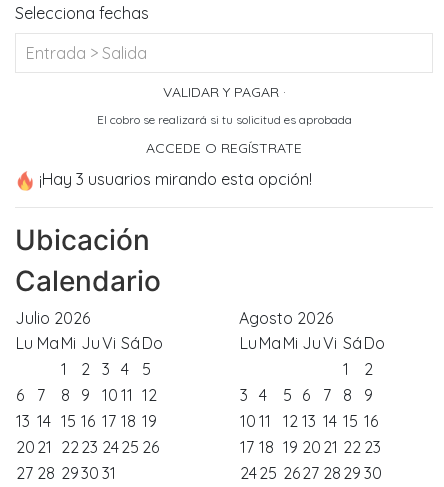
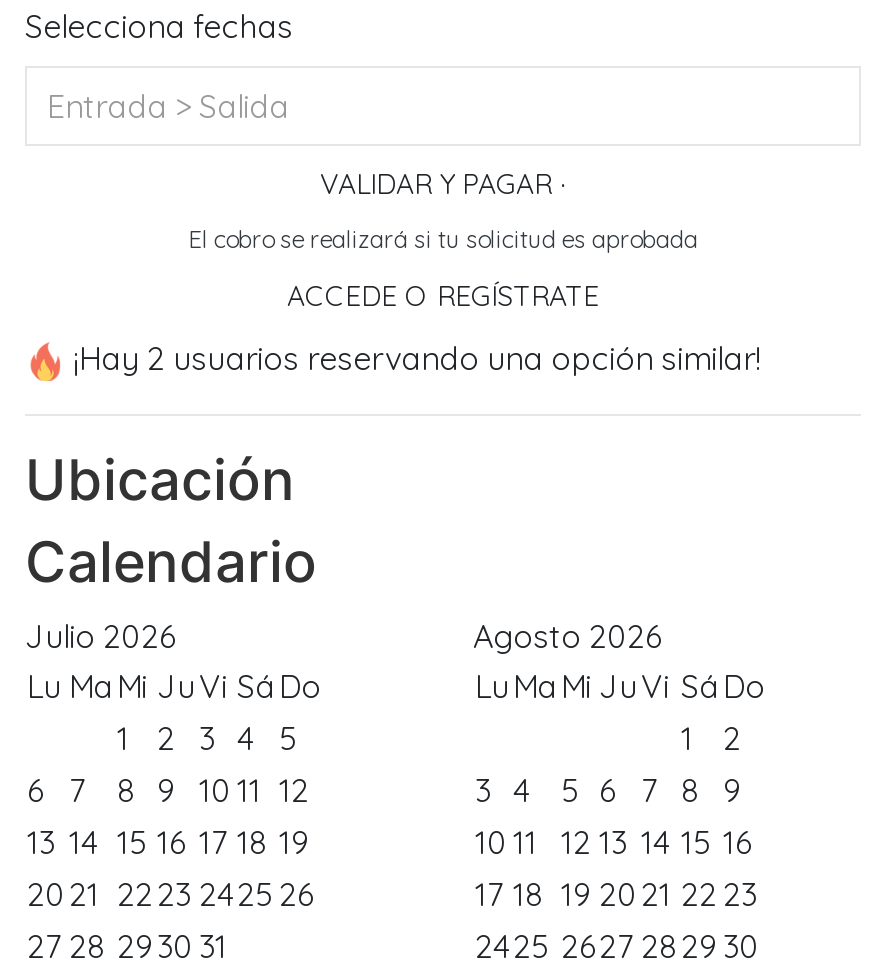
[39,169,312,189] ¡Hay 3 usuarios mirando esta opción! -> [73,338,761,378] ¡Hay 2 usuarios reservando una opción similar!

